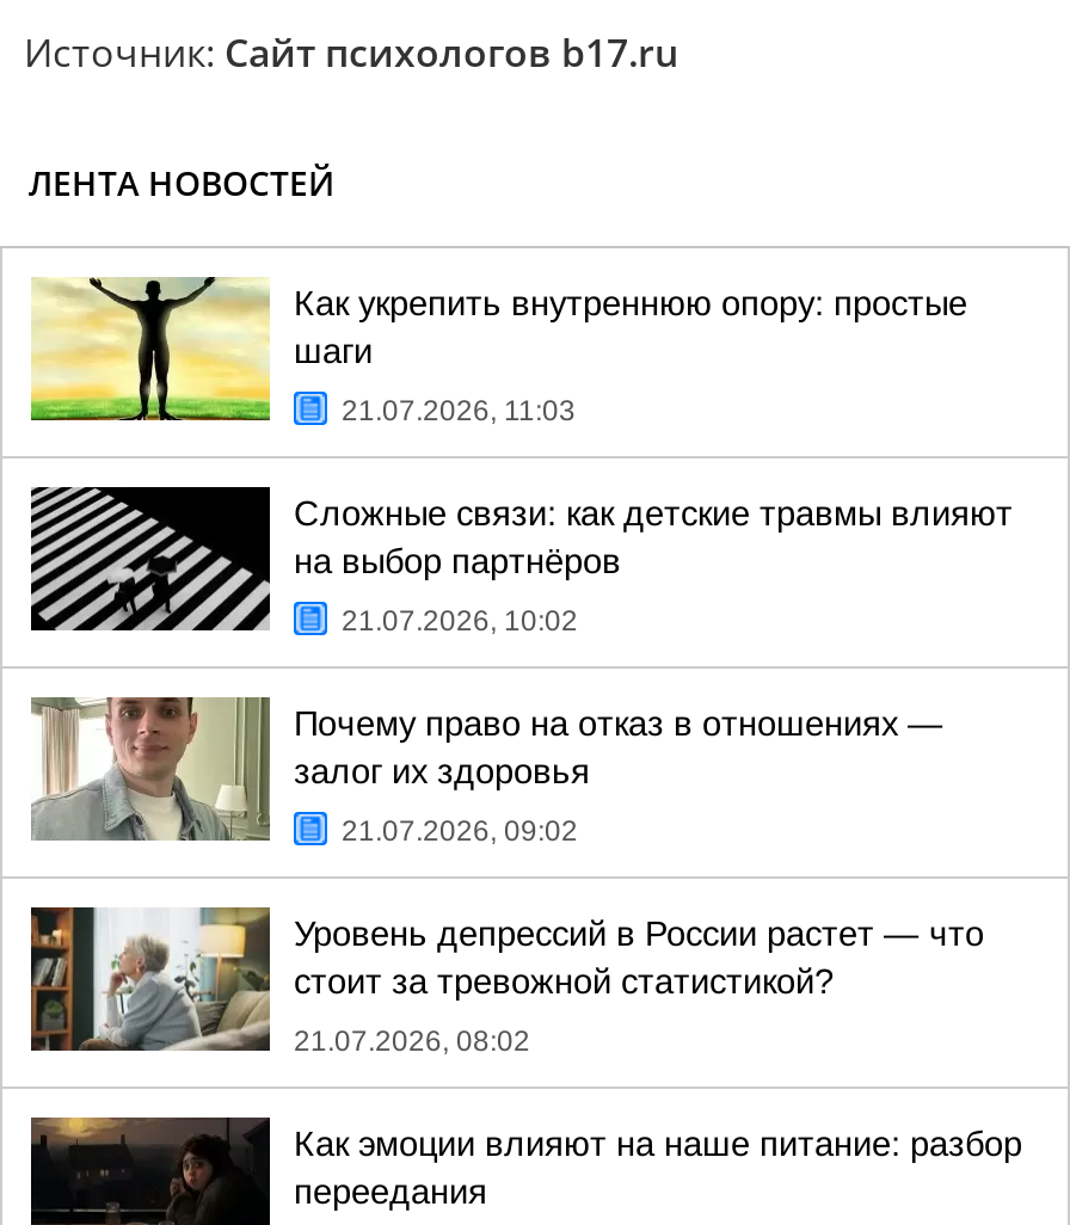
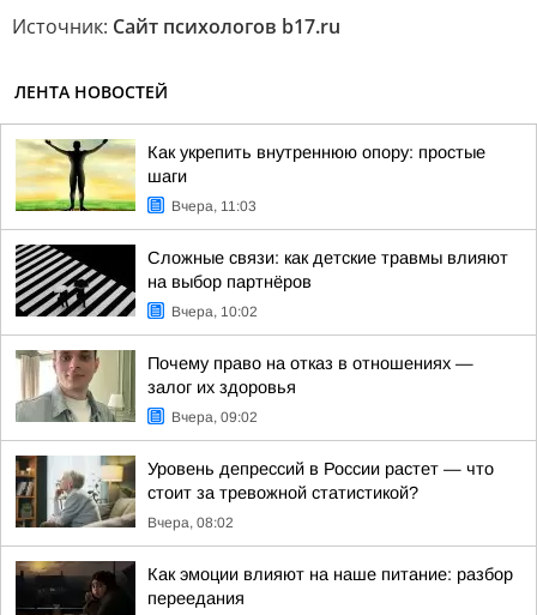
[342,394,576,427] 21.07.2026, 11:03 -> [171,198,257,215] Вчера, 11:03
[342,604,578,638] 21.07.2026, 10:02 -> [171,303,258,320] Вчера, 10:02
[342,814,578,848] 21.07.2026, 09:02 -> [171,409,258,426] Вчера, 09:02
[294,1024,530,1058] 21.07.2026, 08:02 -> [147,514,234,531] Вчера, 08:02

